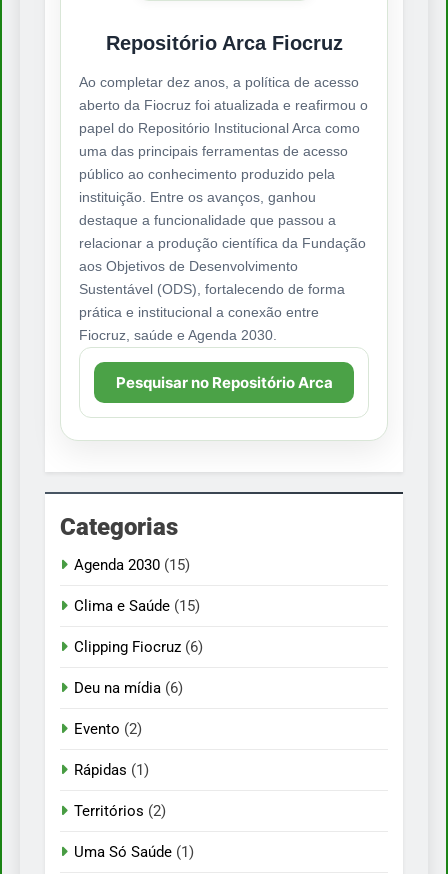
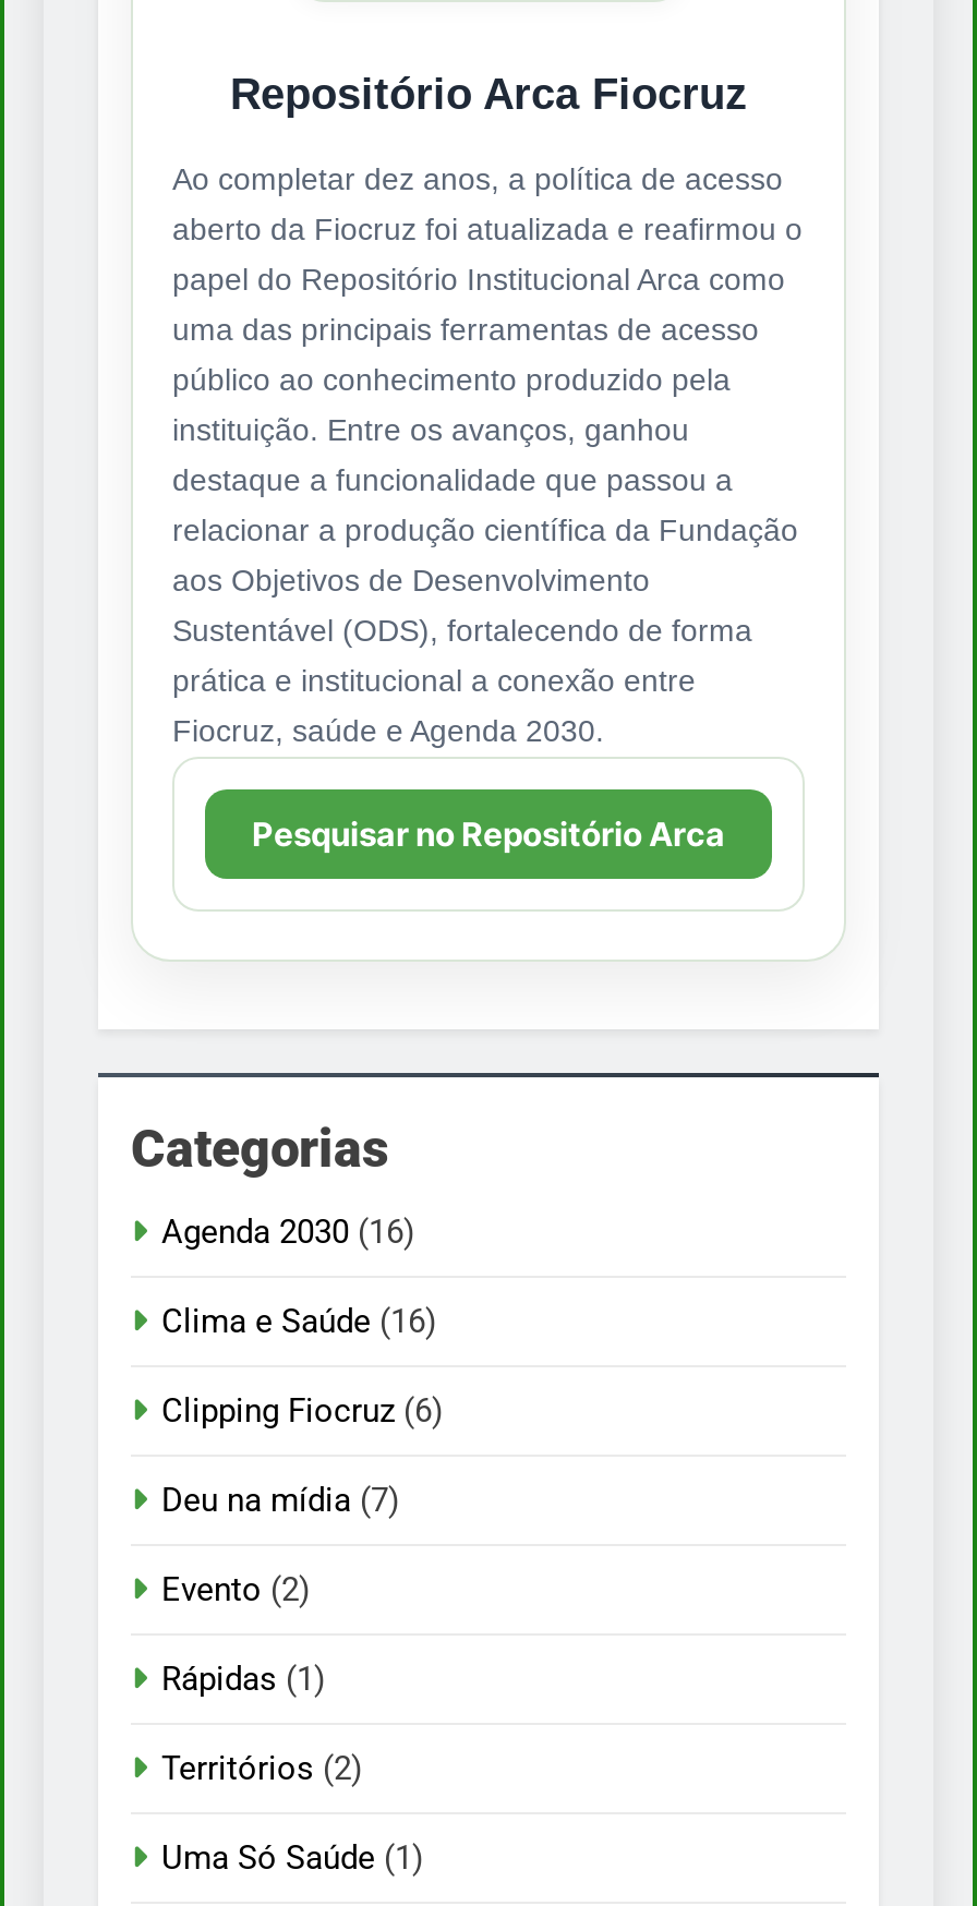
[74,556,190,574] Agenda 2030 (15) -> [161,1213,414,1253] Agenda 2030 (16)
[74,597,200,615] Clima e Saúde (15) -> [161,1303,436,1342] Clima e Saúde (16)
[74,679,183,697] Deu na mídia (6) -> [161,1482,399,1521] Deu na mídia (7)

